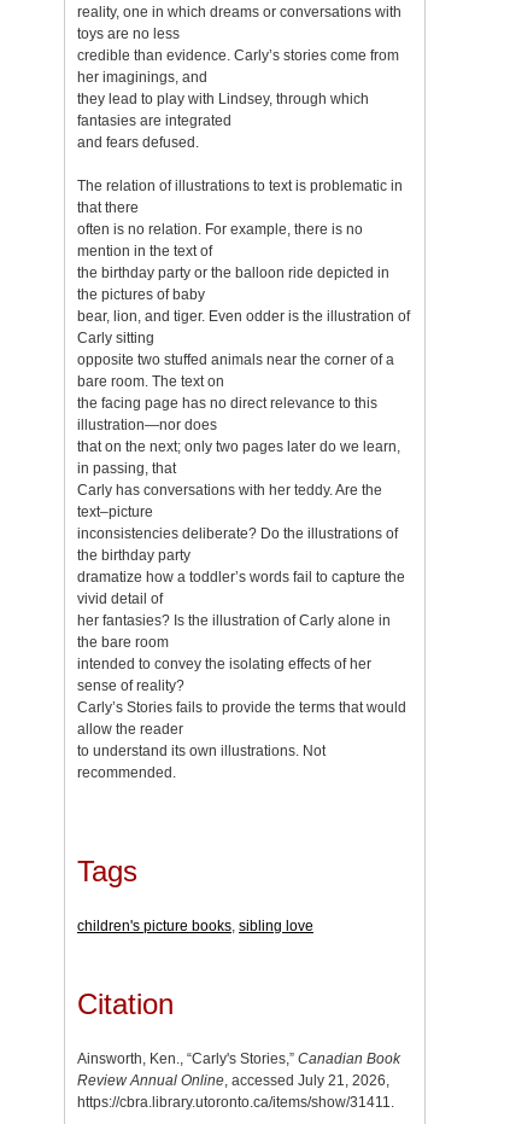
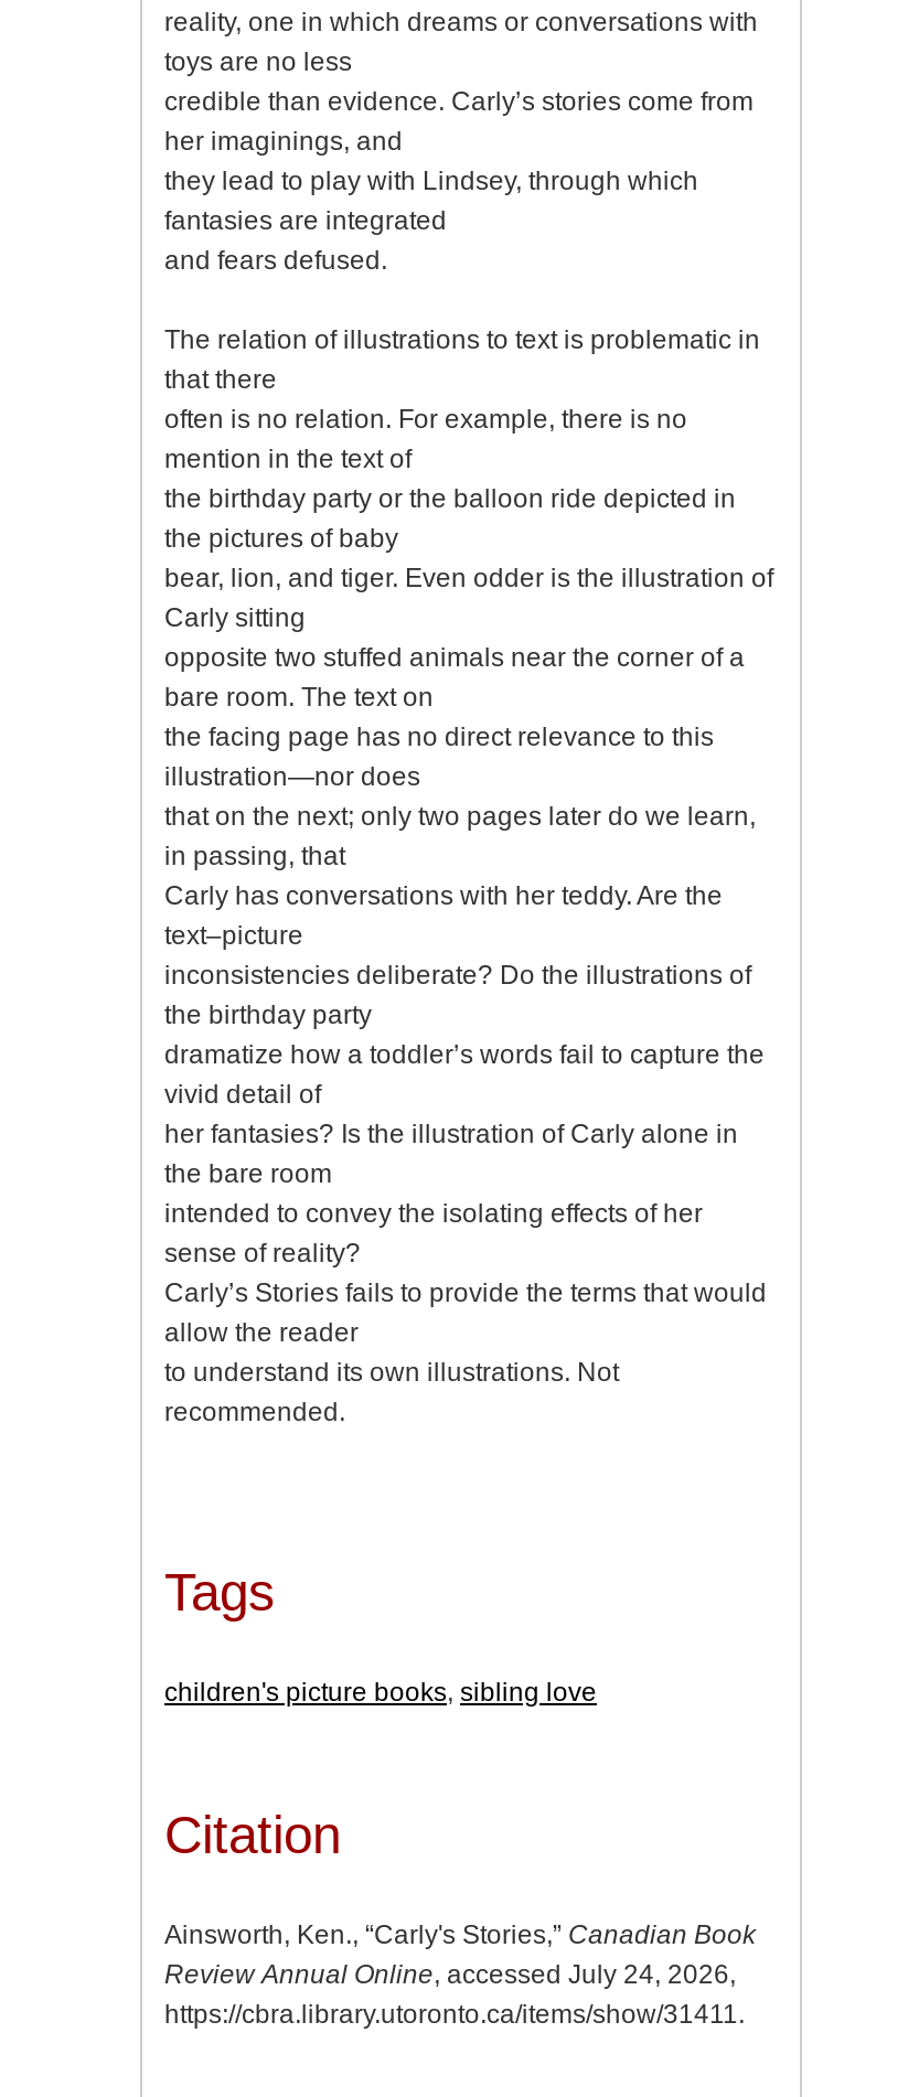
[77,1073,389,1089] Review Annual Online, accessed July 21, 2026, -> [164,1960,736,1991] Review Annual Online, accessed July 24, 2026,

